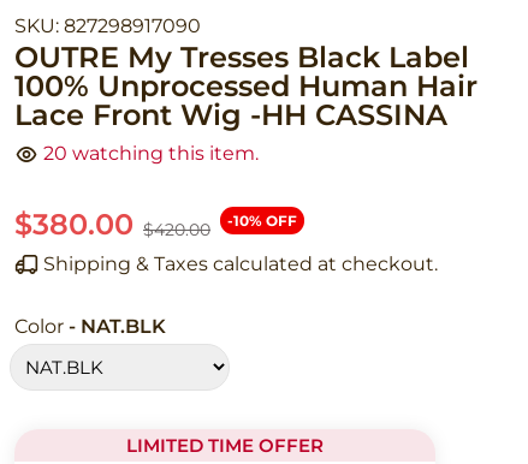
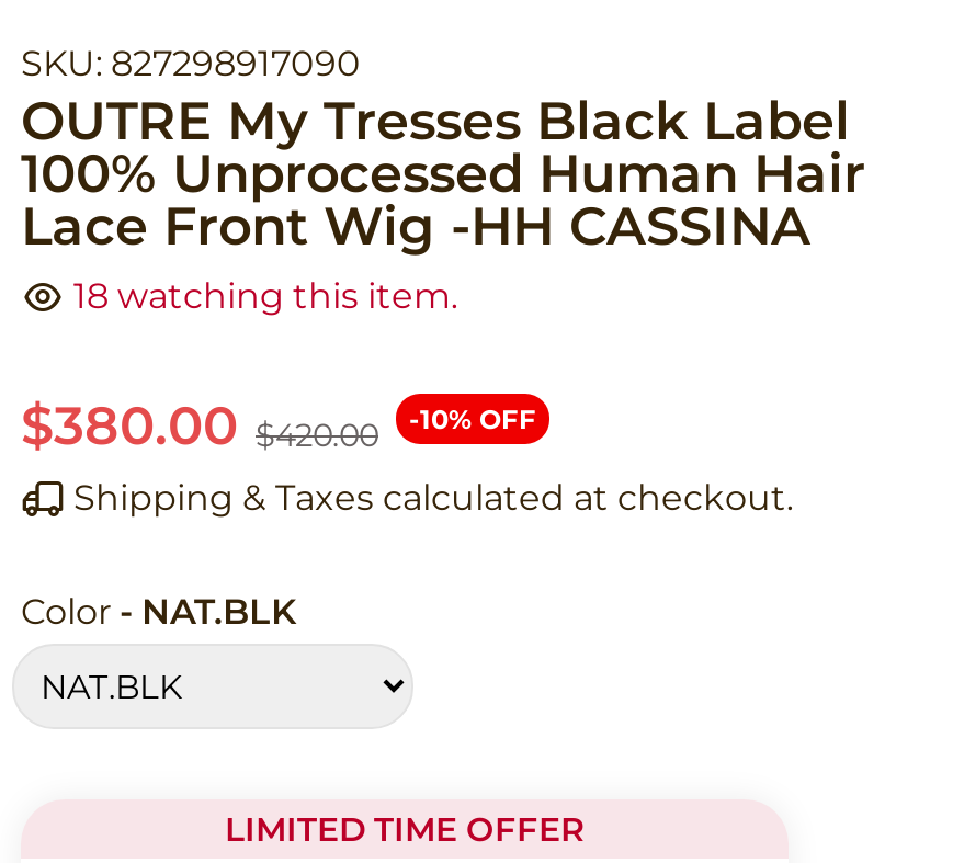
[43,142,259,165] 20 watching this item. -> [73,275,457,317] 18 watching this item.

